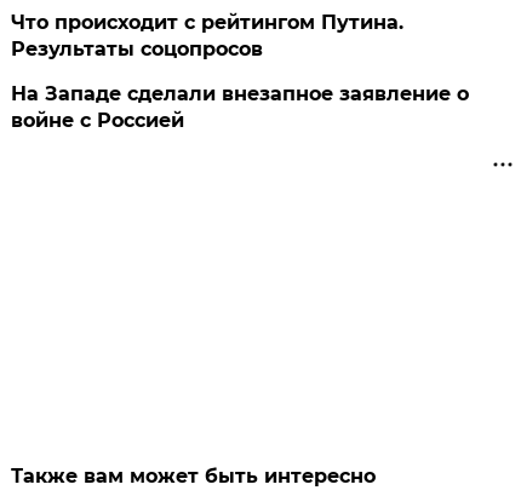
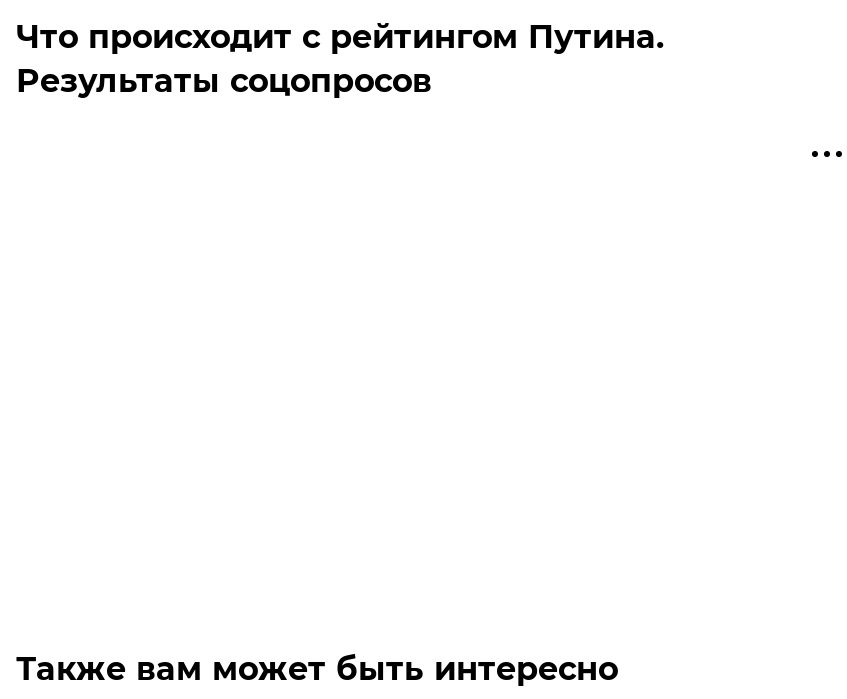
[11,82,469,132] На Западе сделали внезапное заявление о | войне с Россией -> none

